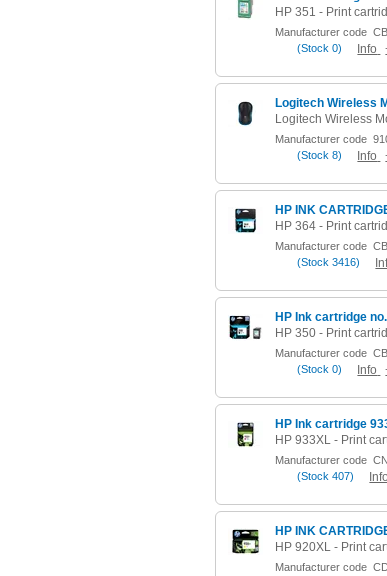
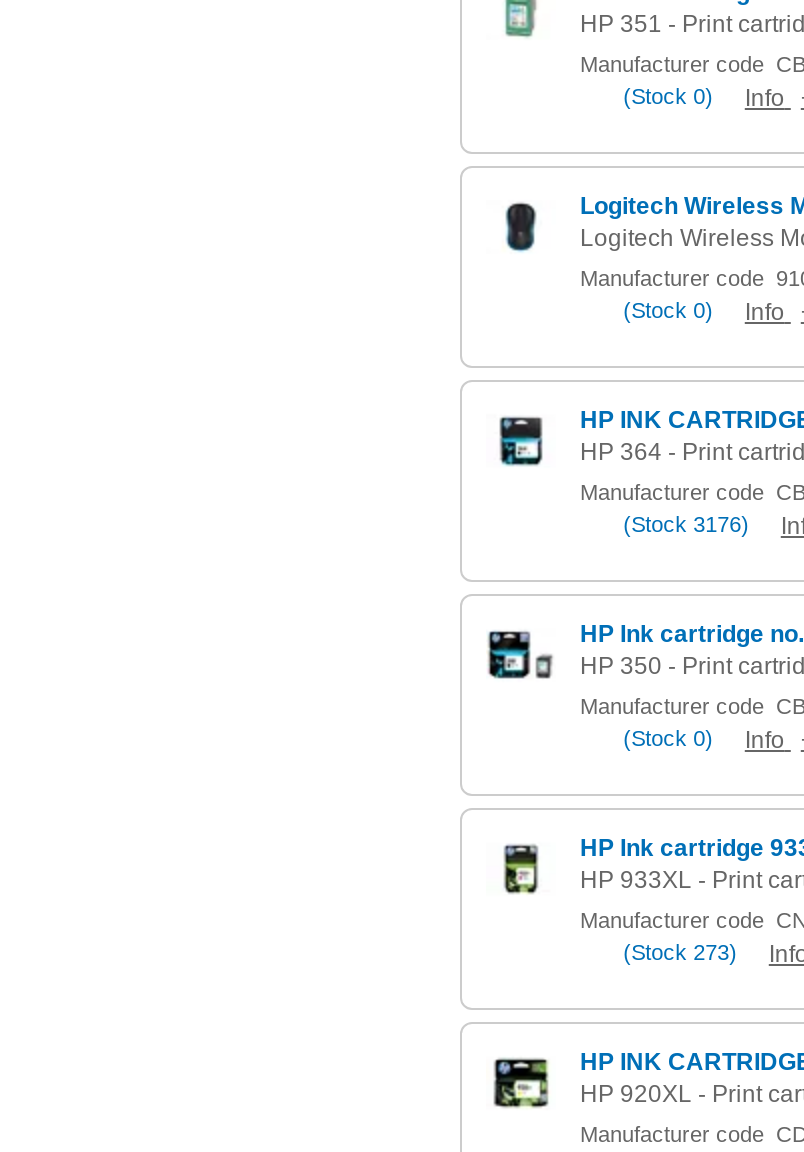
[297,149,342,161] (Stock 8) -> [623,298,713,322] (Stock 0)
[297,256,360,268] (Stock 3416) -> [623,512,749,536] (Stock 3176)
[297,470,354,482] (Stock 407) -> [623,940,737,964] (Stock 273)

